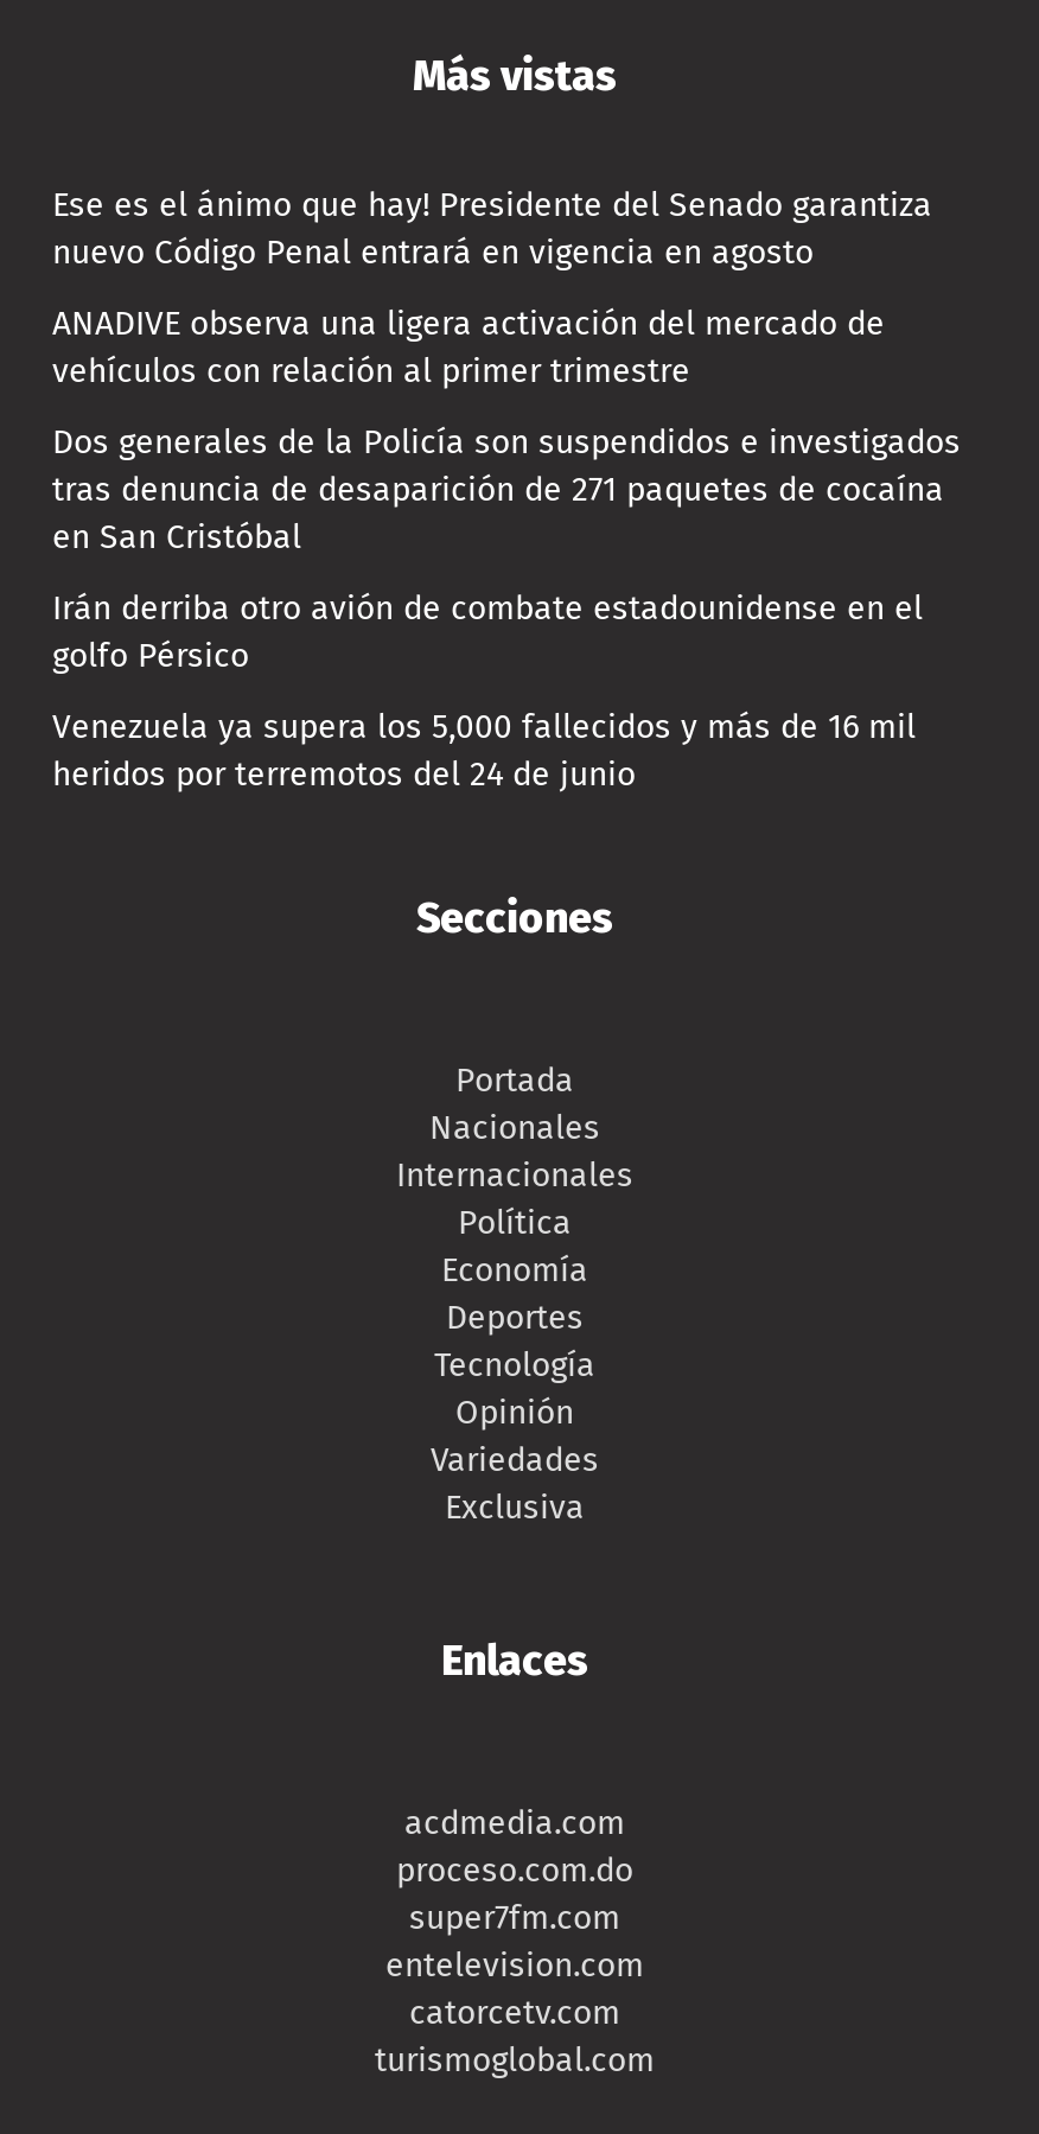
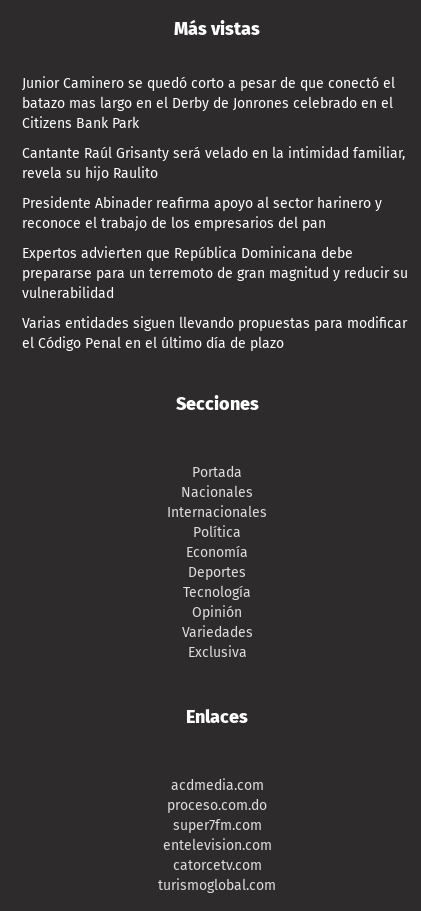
[52,184,932,272] Ese es el ánimo que hay! Presidente del Senado garantiza | nuevo Código Penal entrará en vigencia en agosto -> [22,75,395,132] Junior Caminero se quedó corto a pesar de que conectó el | batazo mas largo en el Derby de Jonrones celebrado en el | Citizens Bank Park
[52,303,885,391] ANADIVE observa una ligera activación del mercado de | vehículos con relación al primer trimestre -> [22,145,405,182] Cantante Raúl Grisanty será velado en la intimidad familiar, | revela su hijo Raulito
[52,421,961,557] Dos generales de la Policía son suspendidos e investigados | tras denuncia de desaparición de 271 paquetes de cocaína | en San Cristóbal -> [22,195,382,232] Presidente Abinader reafirma apoyo al sector harinero y | reconoce el trabajo de los empresarios del pan
[52,587,923,675] Irán derriba otro avión de combate estadounidense en el | golfo Pérsico -> [22,245,408,302] Expertos advierten que República Dominicana debe | prepararse para un terremoto de gran magnitud y reducir su | vulnerabilidad
[52,706,916,794] Venezuela ya supera los 5,000 fallecidos y más de 16 mil | heridos por terremotos del 24 de junio -> [22,315,407,352] Varias entidades siguen llevando propuestas para modificar | el Código Penal en el último día de plazo

